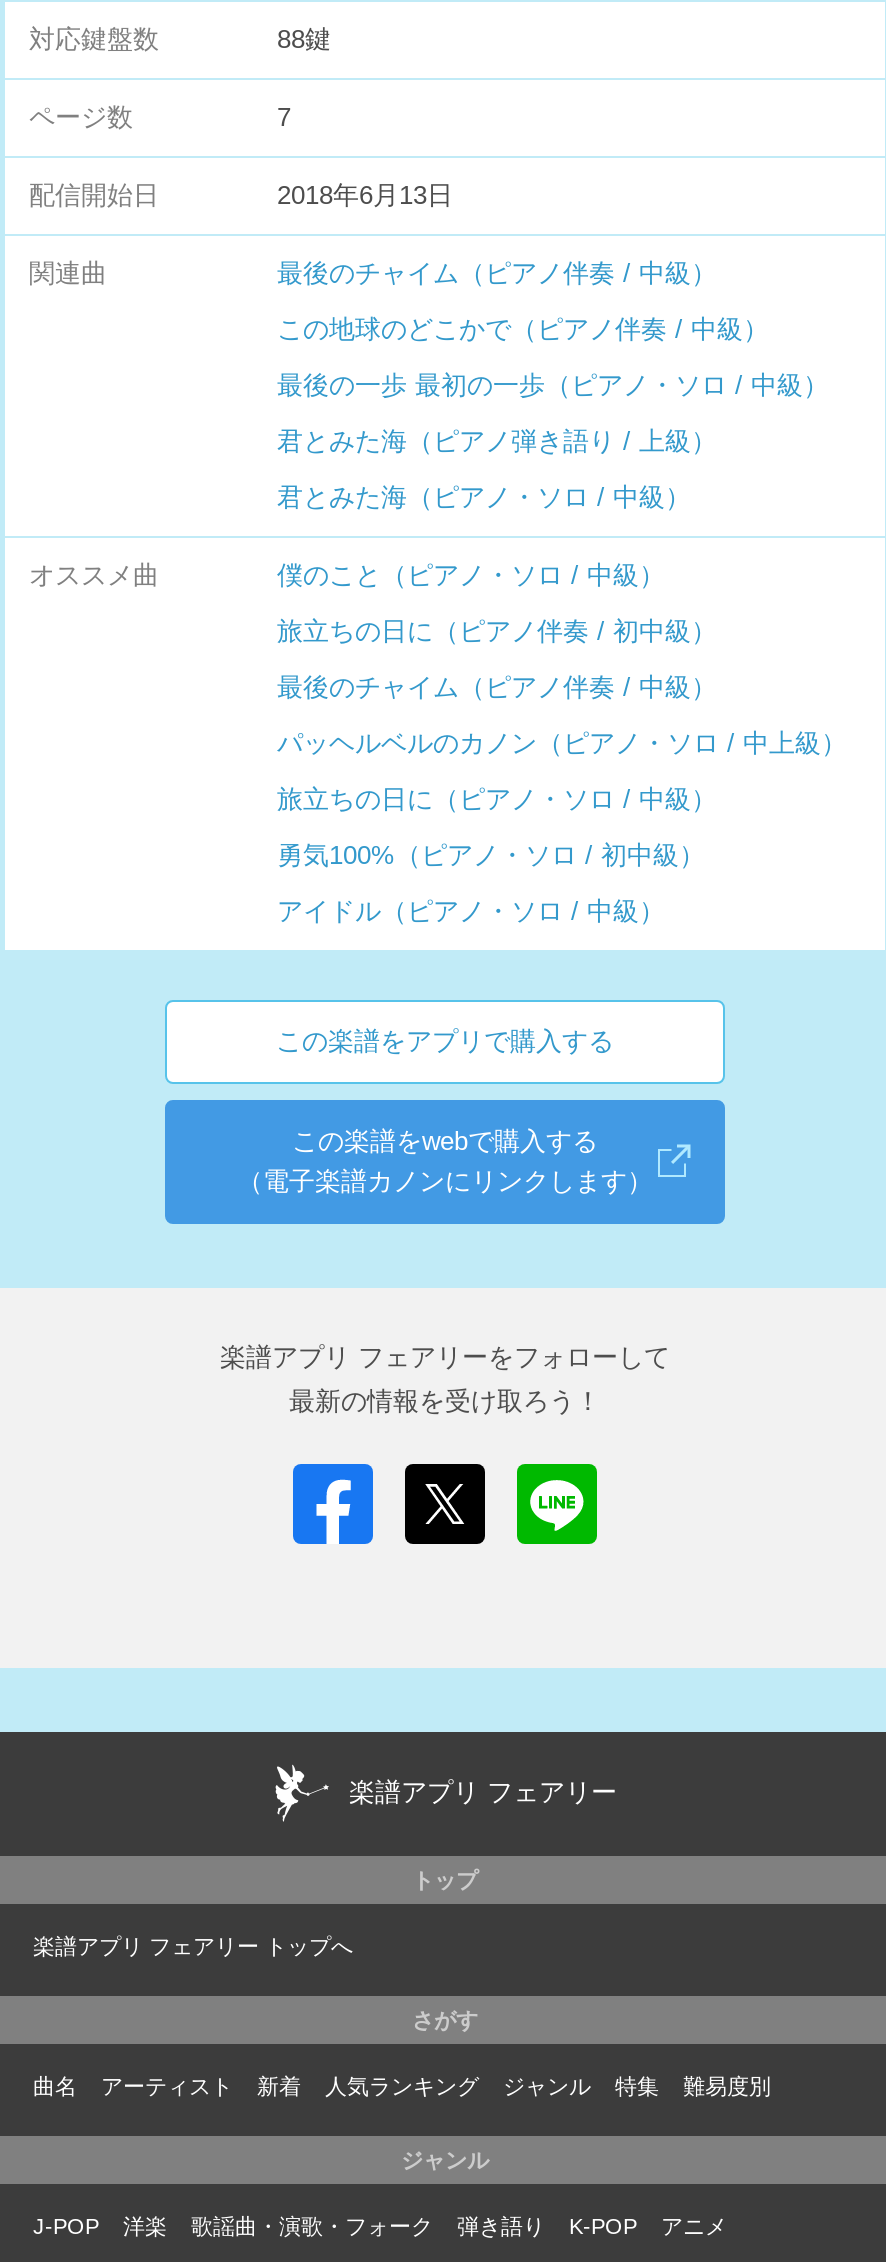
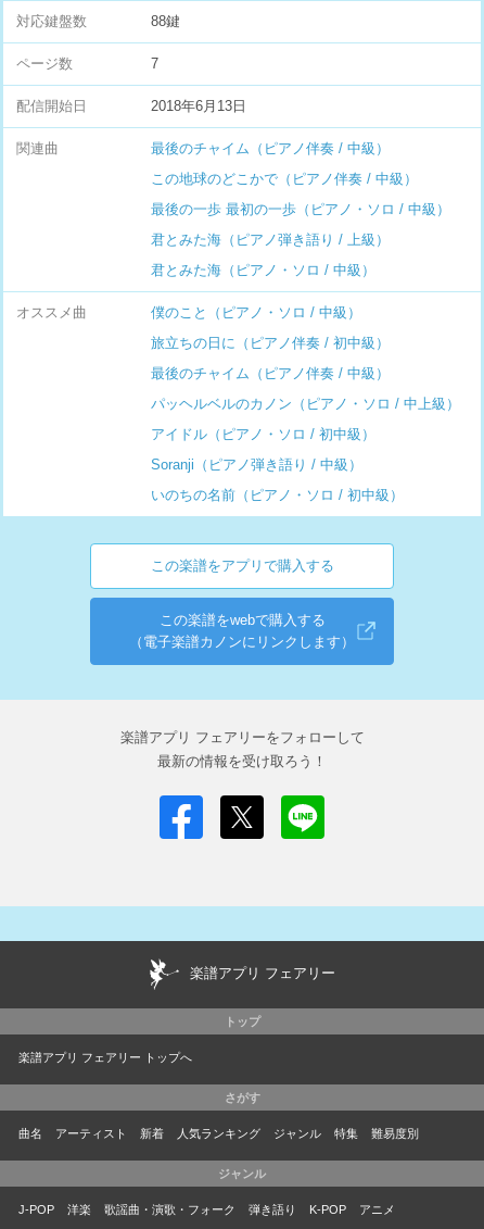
[277,784,717,814] 旅立ちの日に（ピアノ・ソロ / 中級） -> [151,426,375,442] アイドル（ピアノ・ソロ / 初中級）
[277,840,705,870] 勇気100%（ピアノ・ソロ / 初中級） -> [151,456,362,473] Soranji（ピアノ弾き語り / 中級）
[277,896,665,926] アイドル（ピアノ・ソロ / 中級） -> [151,487,404,503] いのちの名前（ピアノ・ソロ / 初中級）

